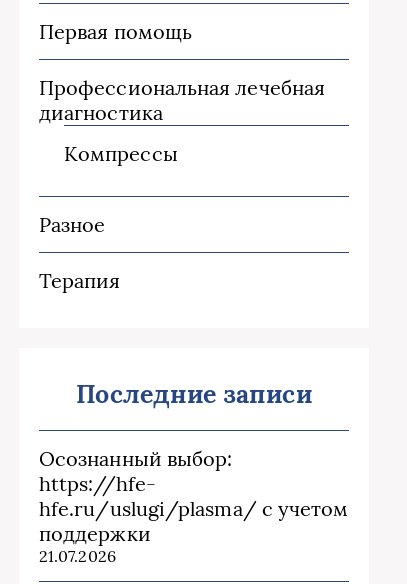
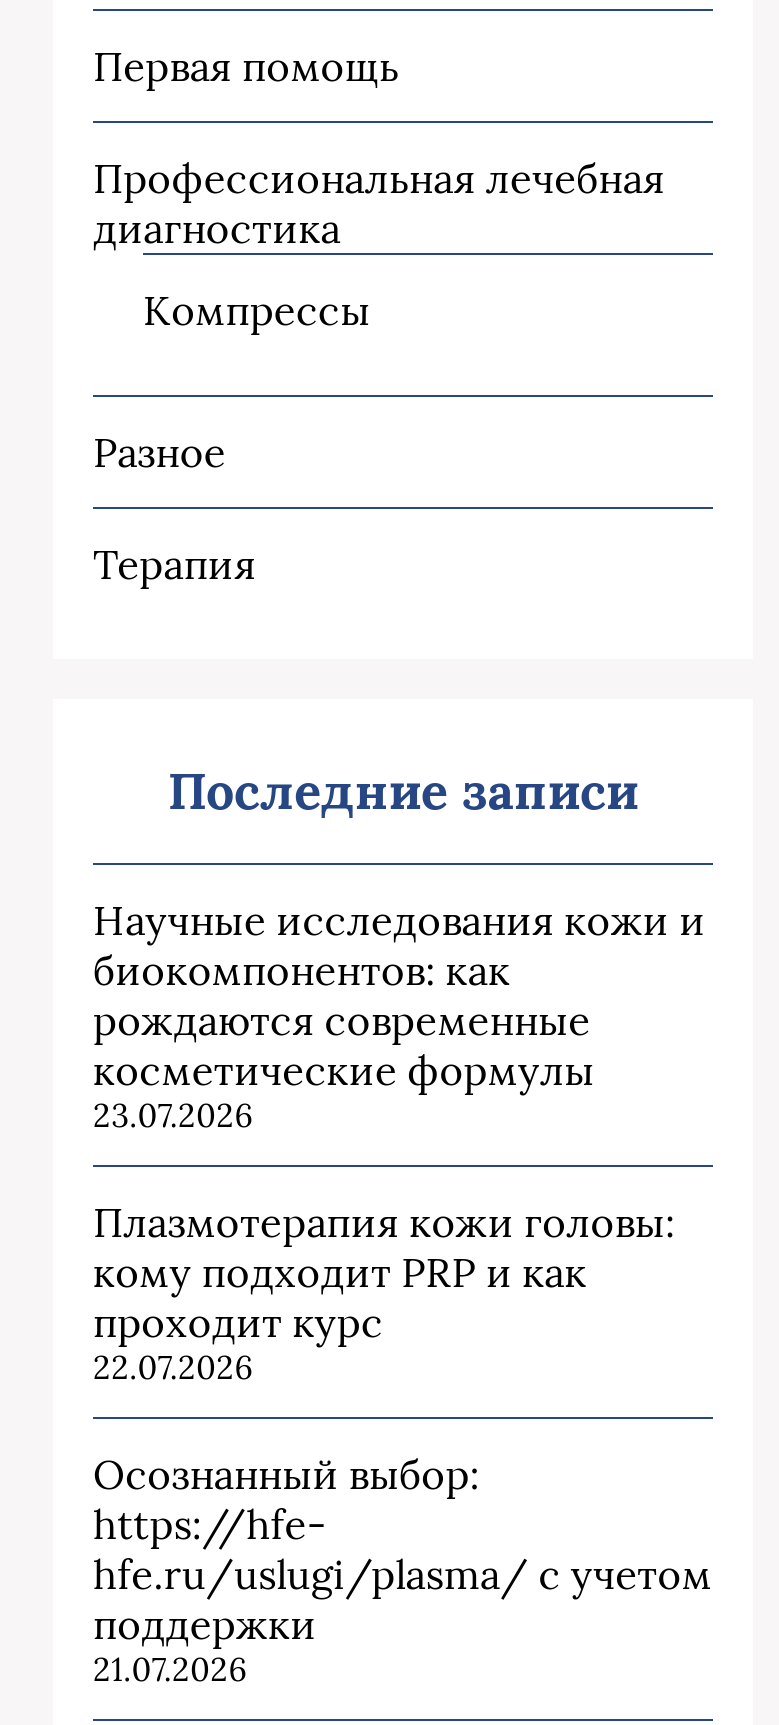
none -> [93,895,705,1387] Научные исследования кожи и | биокомпонентов: как | рождаются современные | косметические формулы | 23.07.2026 | Плазмотерапия кожи головы: | кому подходит PRP и как | проходит курс | 22.07.2026

